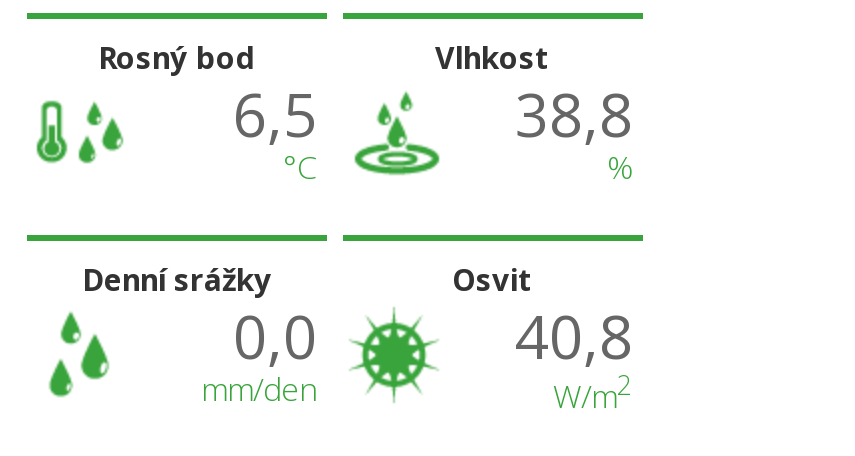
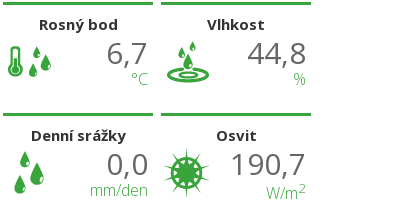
[233,74,317,156] 6,5 -> [106,32,148,73] 6,7
[515,74,633,156] 38,8 -> [247,32,306,73] 44,8
[515,296,633,378] 40,8 -> [230,143,306,184] 190,7

